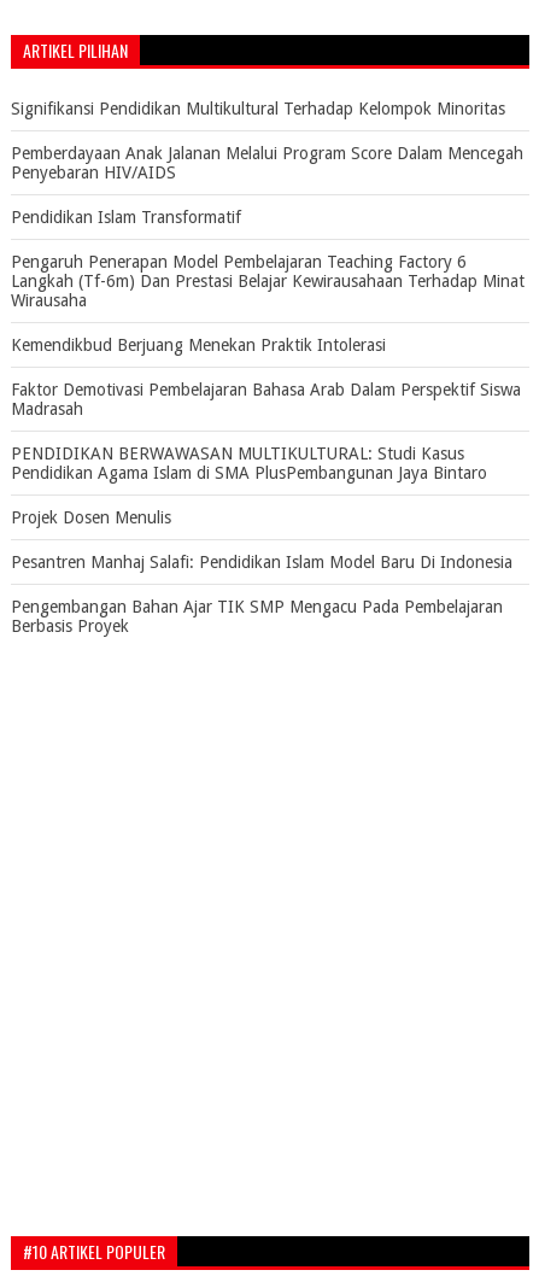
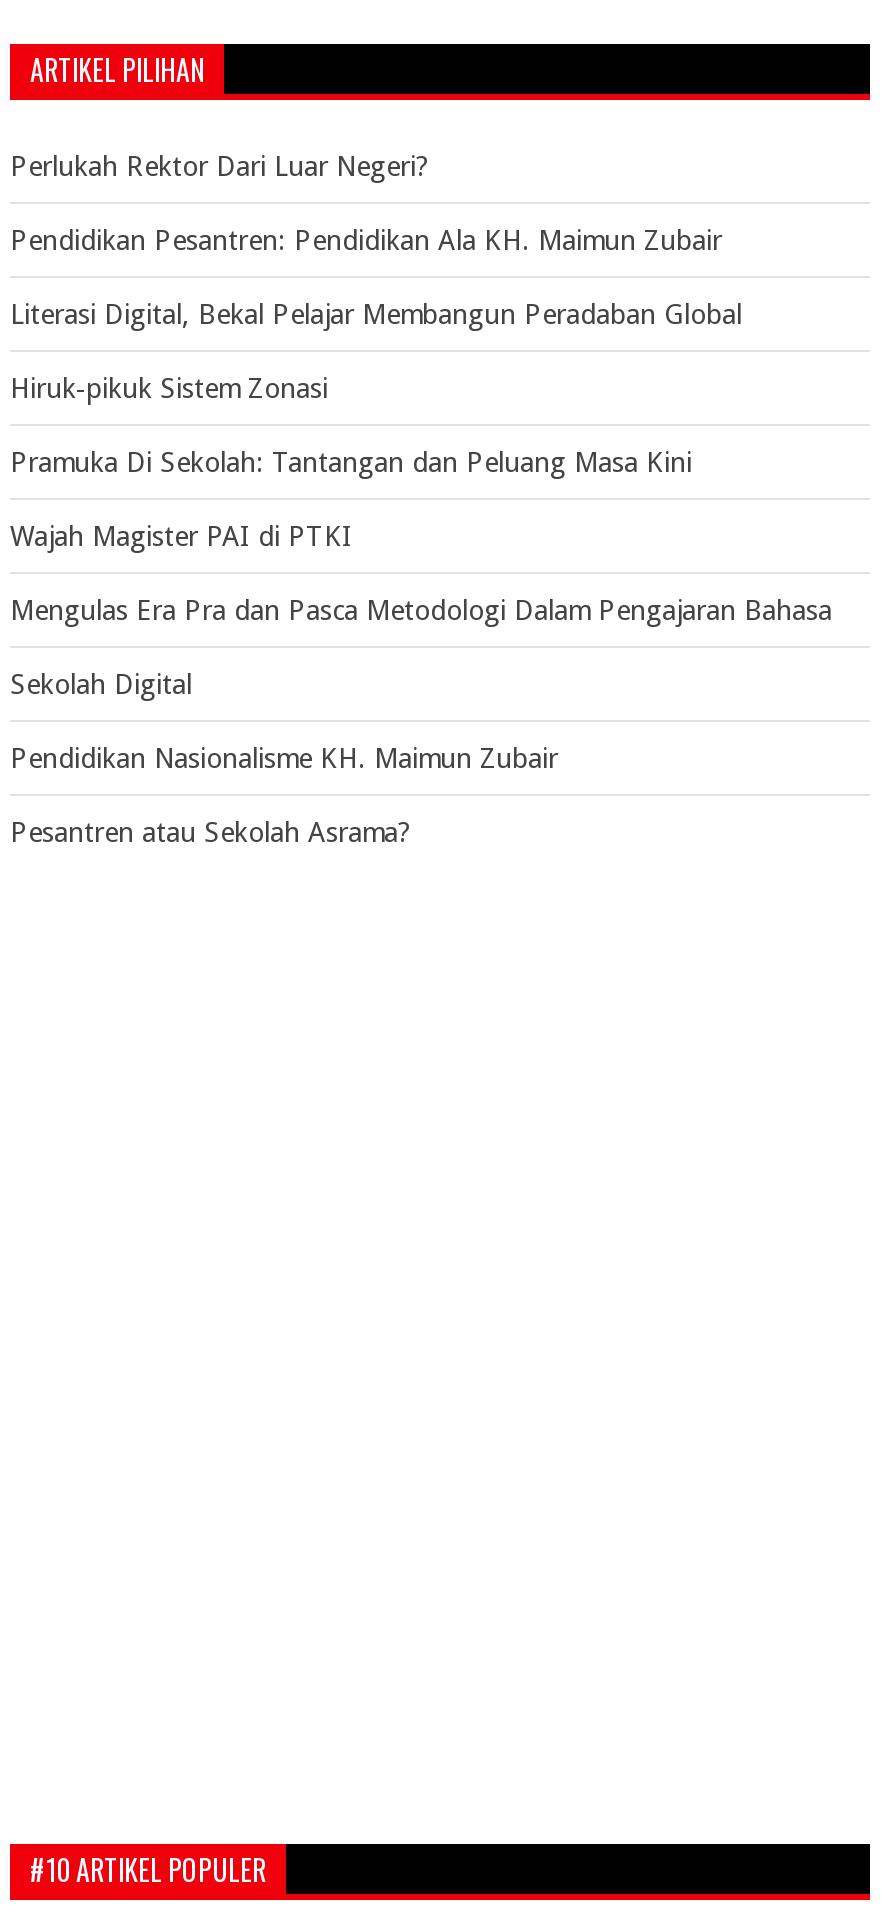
[11,99,505,118] Signifikansi Pendidikan Multikultural Terhadap Kelompok Minoritas -> [10,150,430,182] Perlukah Rektor Dari Luar Negeri?
[11,144,523,182] Pemberdayaan Anak Jalanan Melalui Program Score Dalam Mencegah | Penyebaran HIV/AIDS -> [10,224,722,256] Pendidikan Pesantren: Pendidikan Ala KH. Maimun Zubair
[11,207,241,227] Pendidikan Islam Transformatif -> [10,298,742,330] Literasi Digital, Bekal Pelajar Membangun Peradaban Global
[11,252,525,310] Pengaruh Penerapan Model Pembelajaran Teaching Factory 6 | Langkah (Tf-6m) Dan Prestasi Belajar Kewirausahaan Terhadap Minat | Wirausaha -> [10,372,328,404] Hiruk-pikuk Sistem Zonasi
[11,335,386,355] Kemendikbud Berjuang Menekan Praktik Intolerasi -> [10,446,692,478] Pramuka Di Sekolah: Tantangan dan Peluang Masa Kini
[11,380,521,418] Faktor Demotivasi Pembelajaran Bahasa Arab Dalam Perspektif Siswa | Madrasah -> [10,520,352,552] Wajah Magister PAI di PTKI
[11,444,487,482] PENDIDIKAN BERWAWASAN MULTIKULTURAL: Studi Kasus | Pendidikan Agama Islam di SMA PlusPembangunan Jaya Bintaro -> [10,594,832,626] Mengulas Era Pra dan Pasca Metodologi Dalam Pengajaran Bahasa
[11,508,171,527] Projek Dosen Menulis -> [10,668,192,700] Sekolah Digital
[11,552,512,572] Pesantren Manhaj Salafi: Pendidikan Islam Model Baru Di Indonesia -> [10,742,558,774] Pendidikan Nasionalisme KH. Maimun Zubair
[11,597,503,636] Pengembangan Bahan Ajar TIK SMP Mengacu Pada Pembelajaran | Berbasis Proyek -> [10,816,412,848] Pesantren atau Sekolah Asrama?

